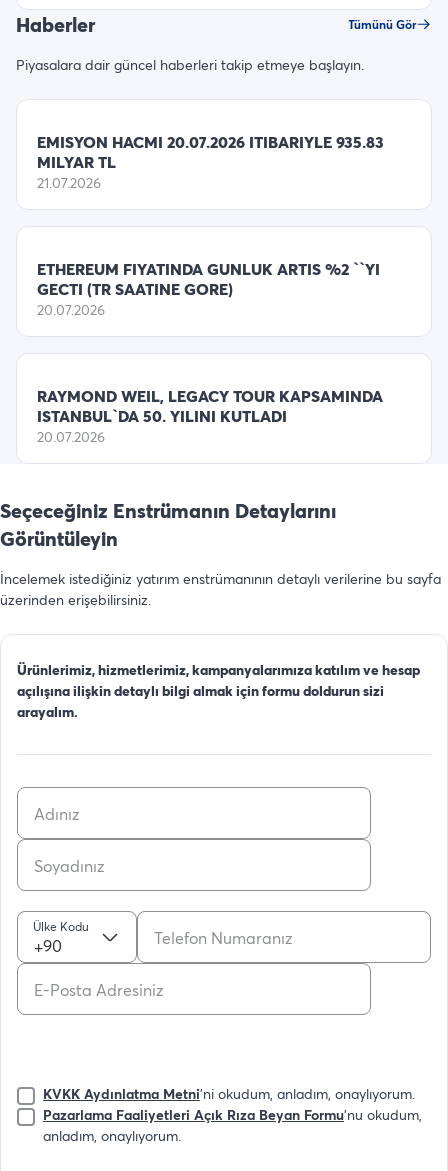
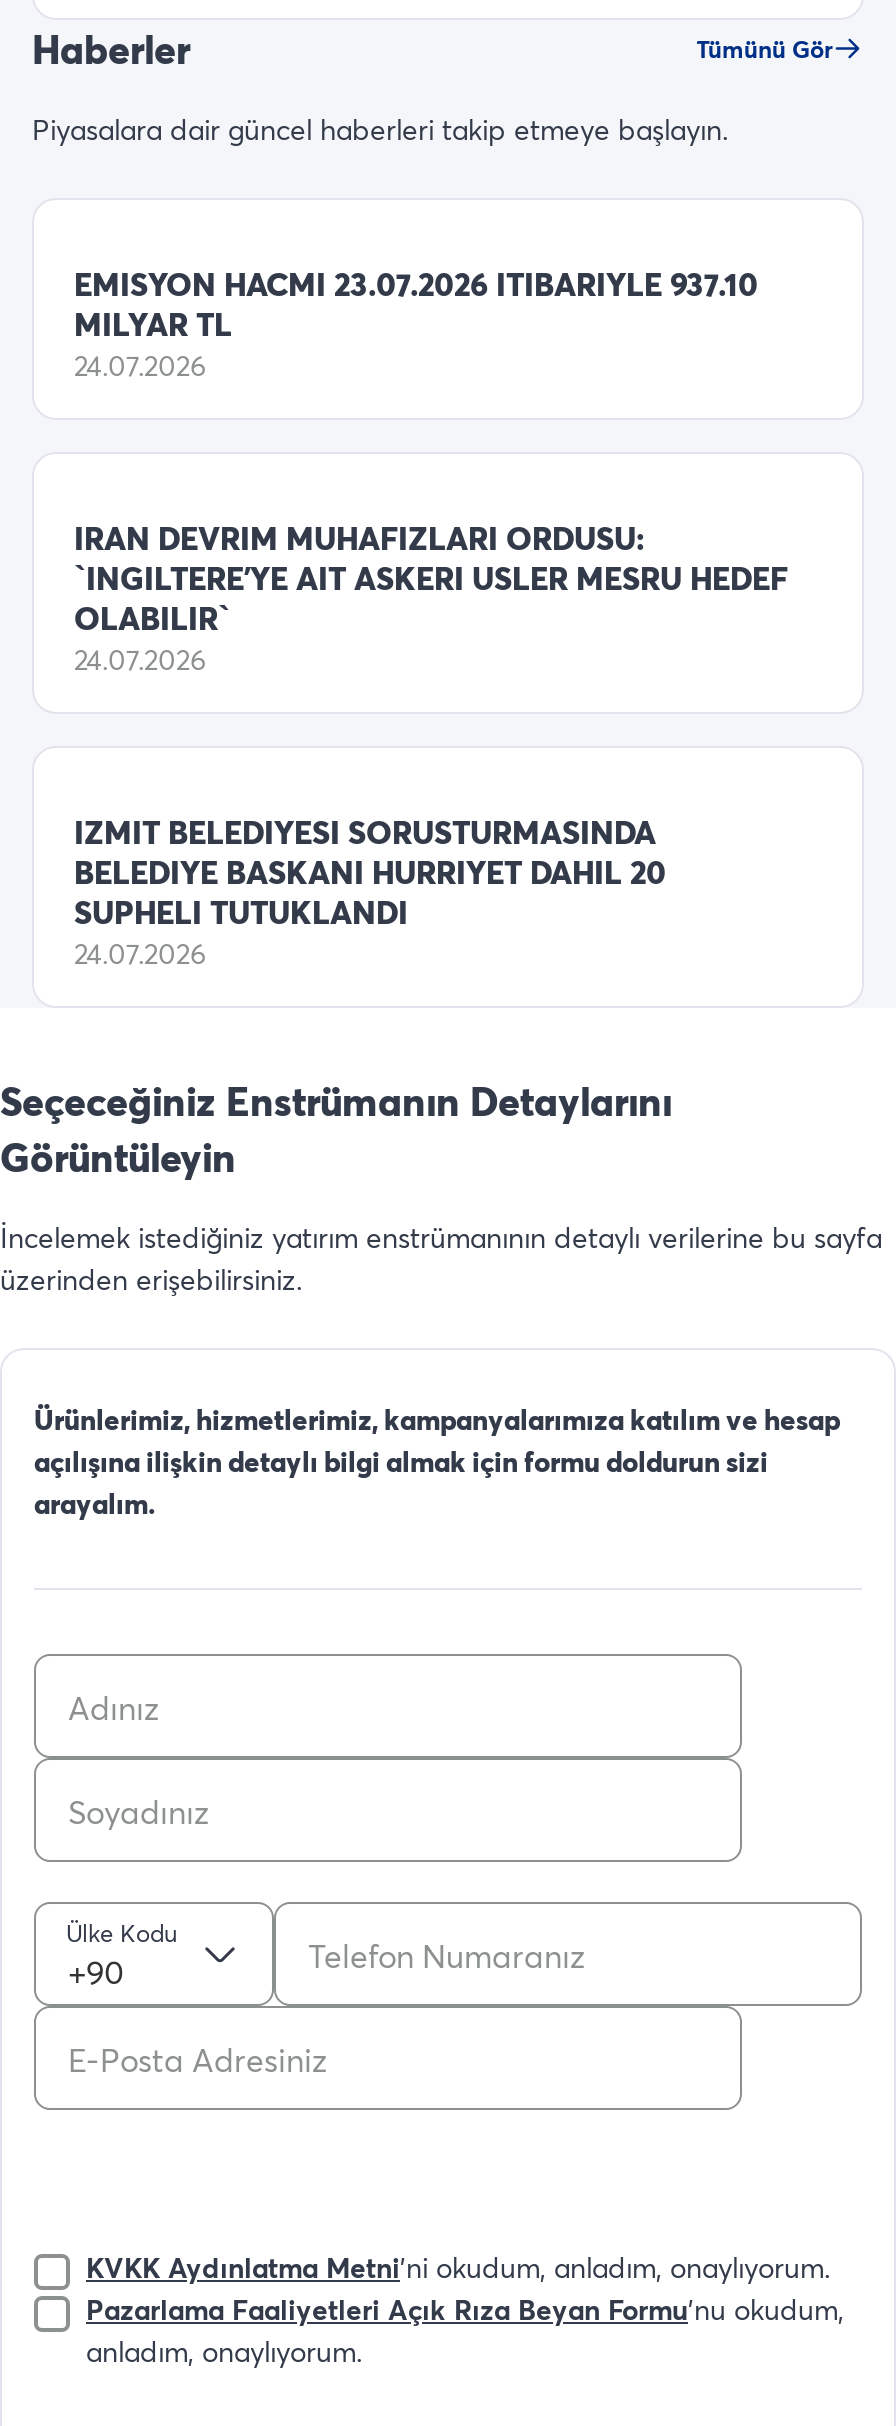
[37,131,384,152] EMISYON HACMI 20.07.2026 ITIBARIYLE 935.83 -> [74,262,758,304] EMISYON HACMI 23.07.2026 ITIBARIYLE 937.10
[37,173,101,192] 21.07.2026 -> [74,346,206,384] 24.07.2026
[37,258,380,319] ETHEREUM FIYATINDA GUNLUK ARTIS %2 ``YI | GECTI (TR SAATINE GORE) | 20.07.2026 -> [74,516,788,678] IRAN DEVRIM MUHAFIZLARI ORDUSU: | `INGILTERE’YE AIT ASKERI USLER MESRU HEDEF | OLABILIR` | 24.07.2026
[37,385,383,446] RAYMOND WEIL, LEGACY TOUR KAPSAMINDA | ISTANBUL`DA 50. YILINI KUTLADI | 20.07.2026 -> [74,810,666,972] IZMIT BELEDIYESI SORUSTURMASINDA | BELEDIYE BASKANI HURRIYET DAHIL 20 | SUPHELI TUTUKLANDI | 24.07.2026

